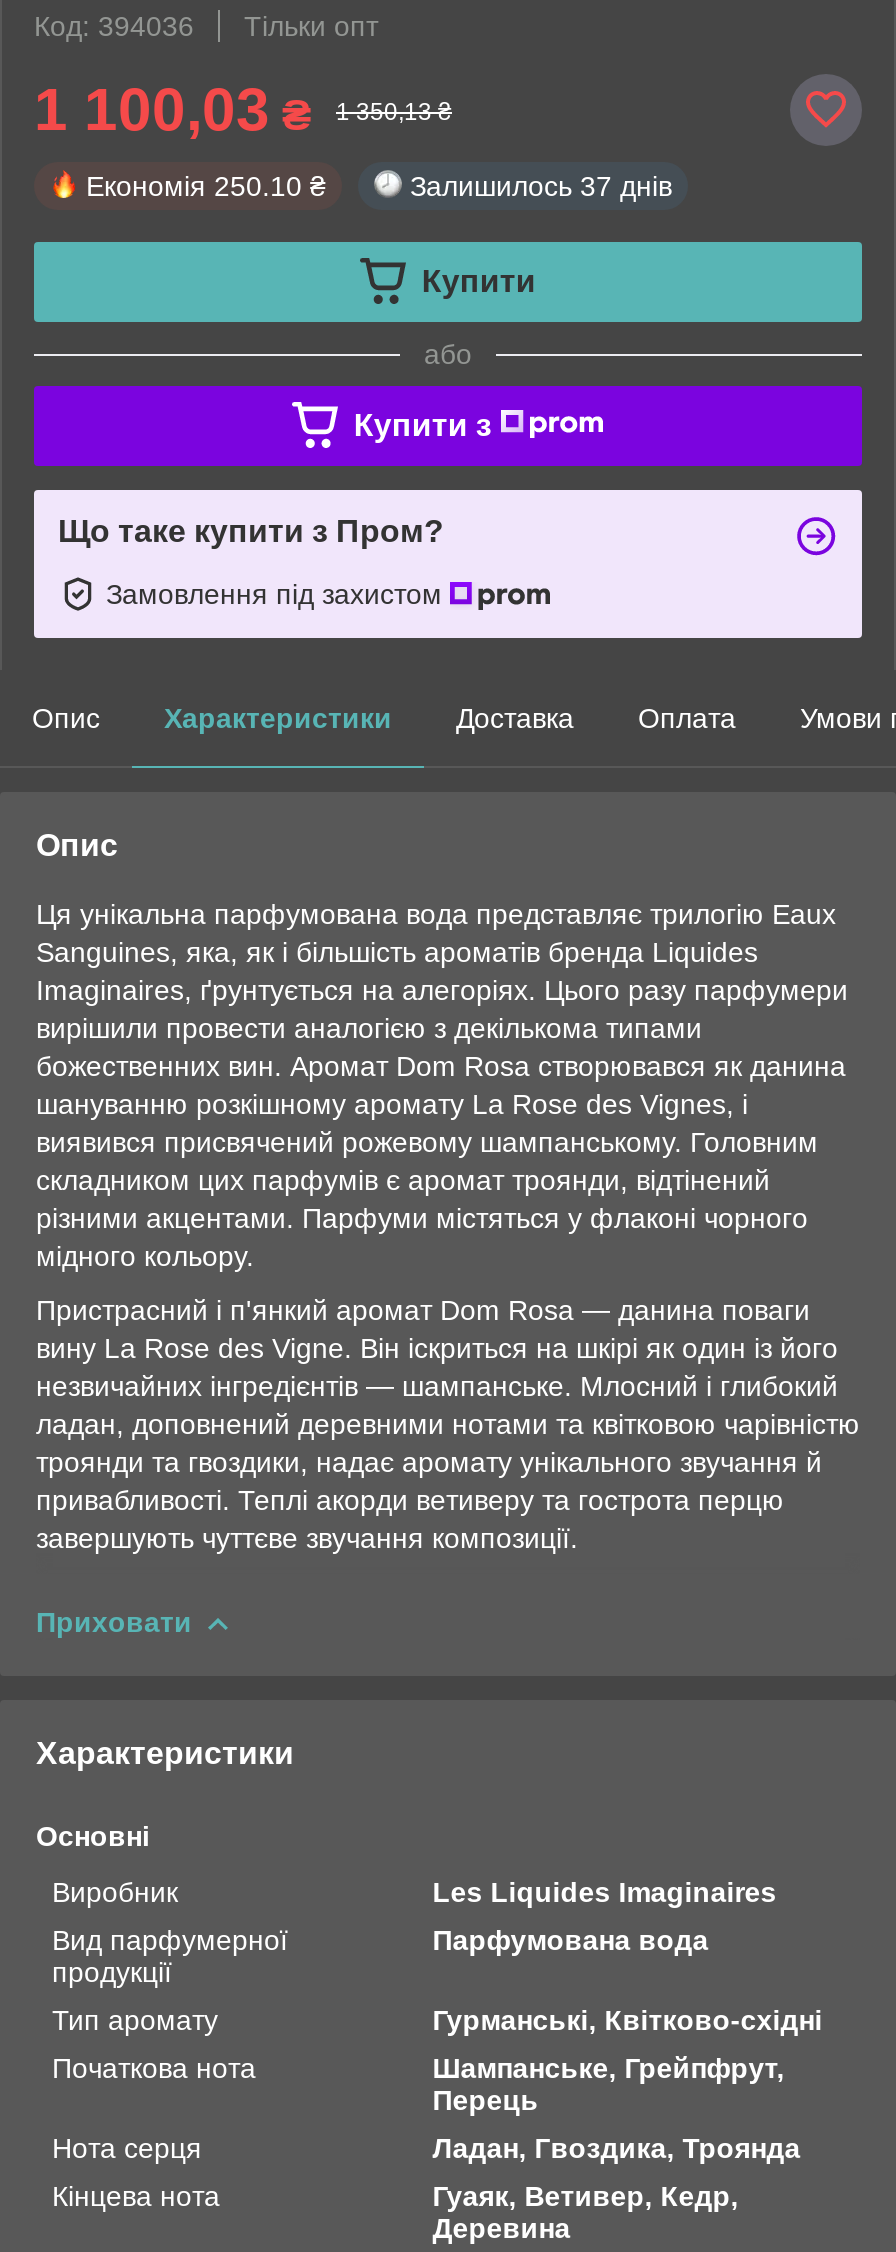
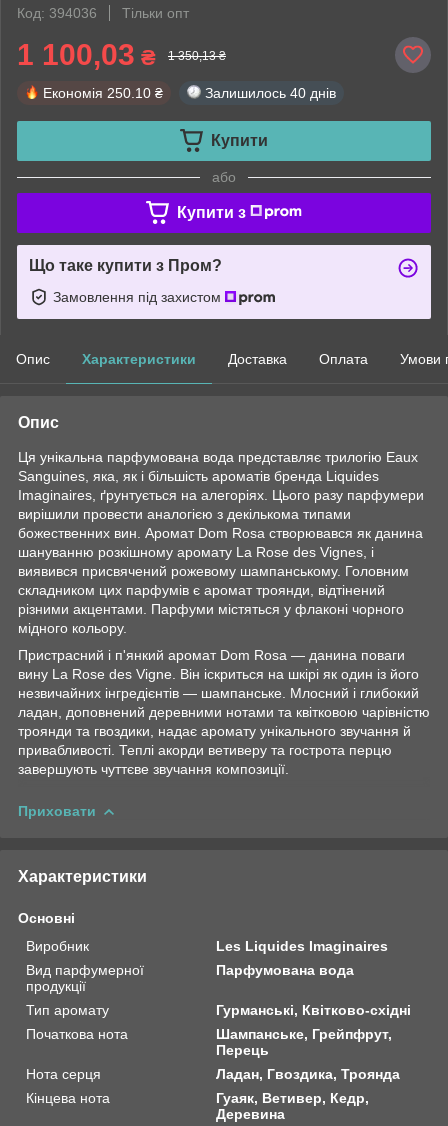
[410,170,672,202] Залишилось 37 днів -> [205,85,336,101] Залишилось 40 днів

